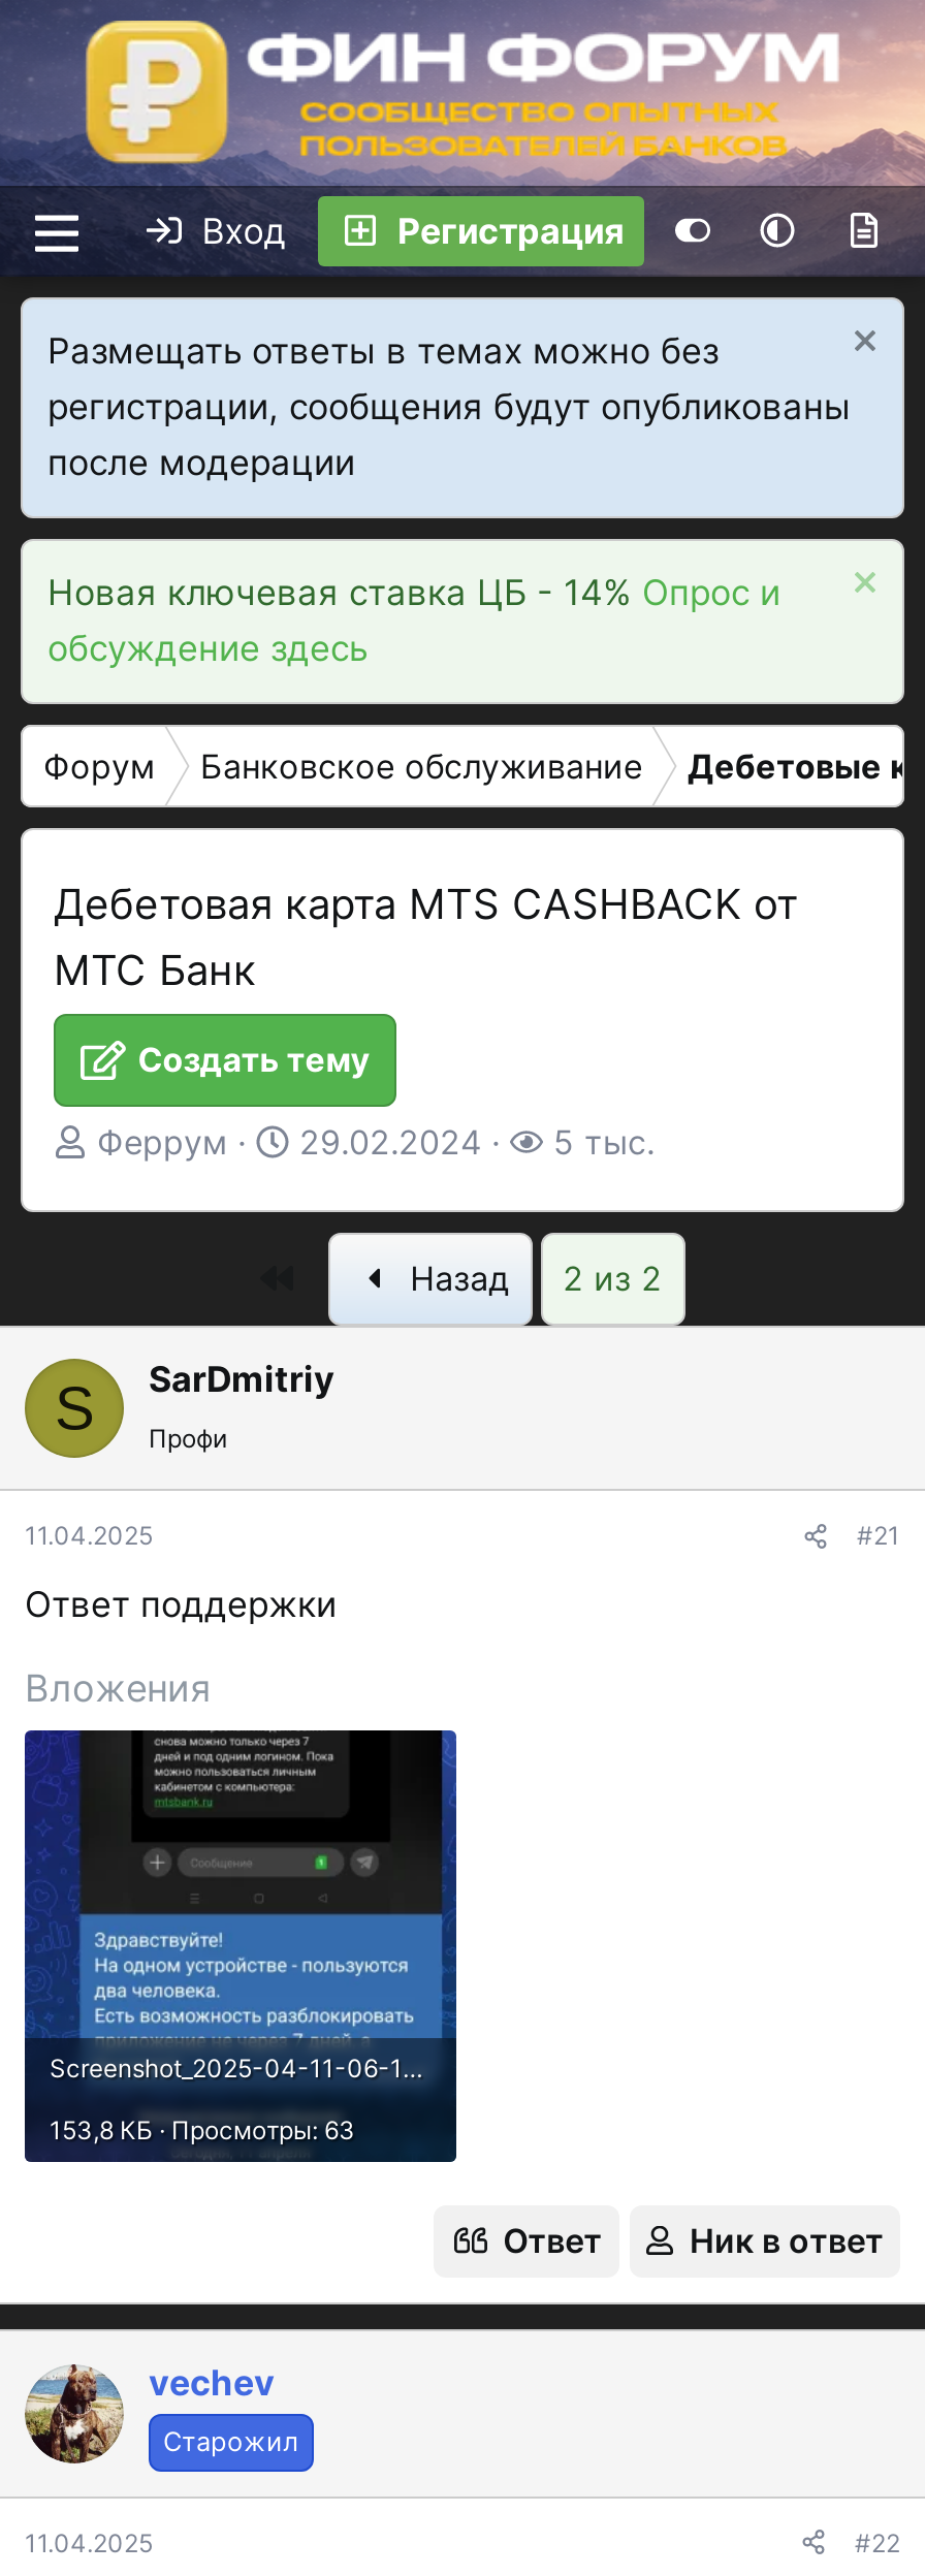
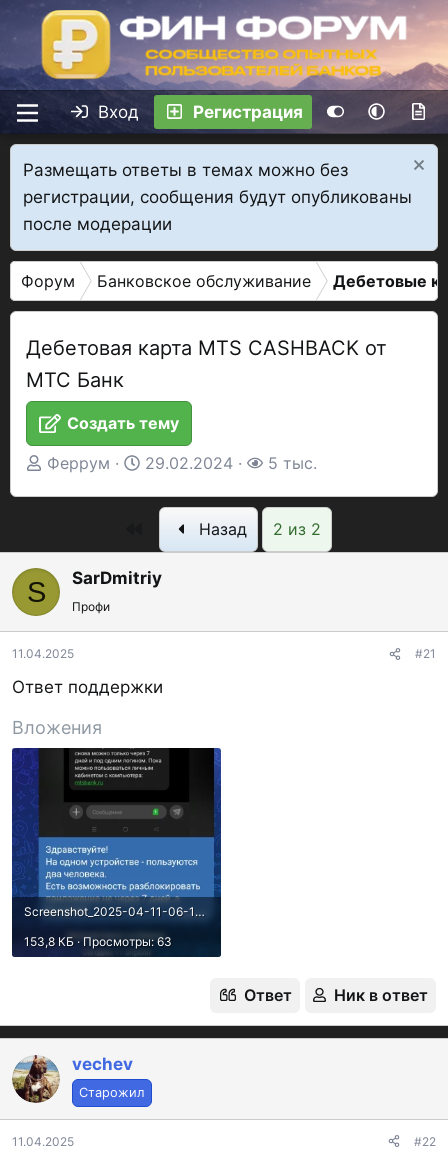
[47,572,780,669] Новая ключевая ставка ЦБ - 14% Опрос и | обсуждение здесь -> none

